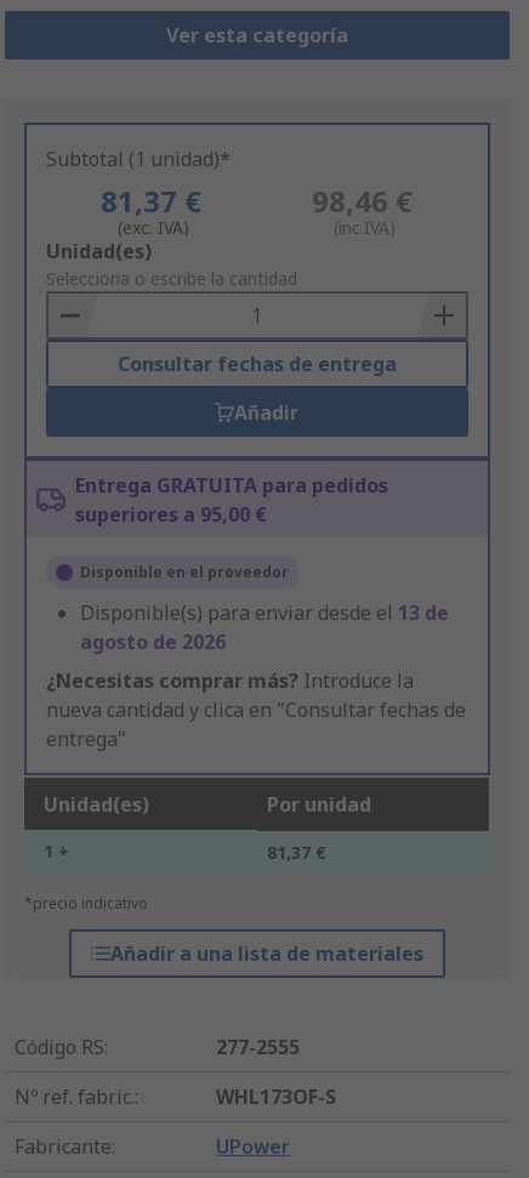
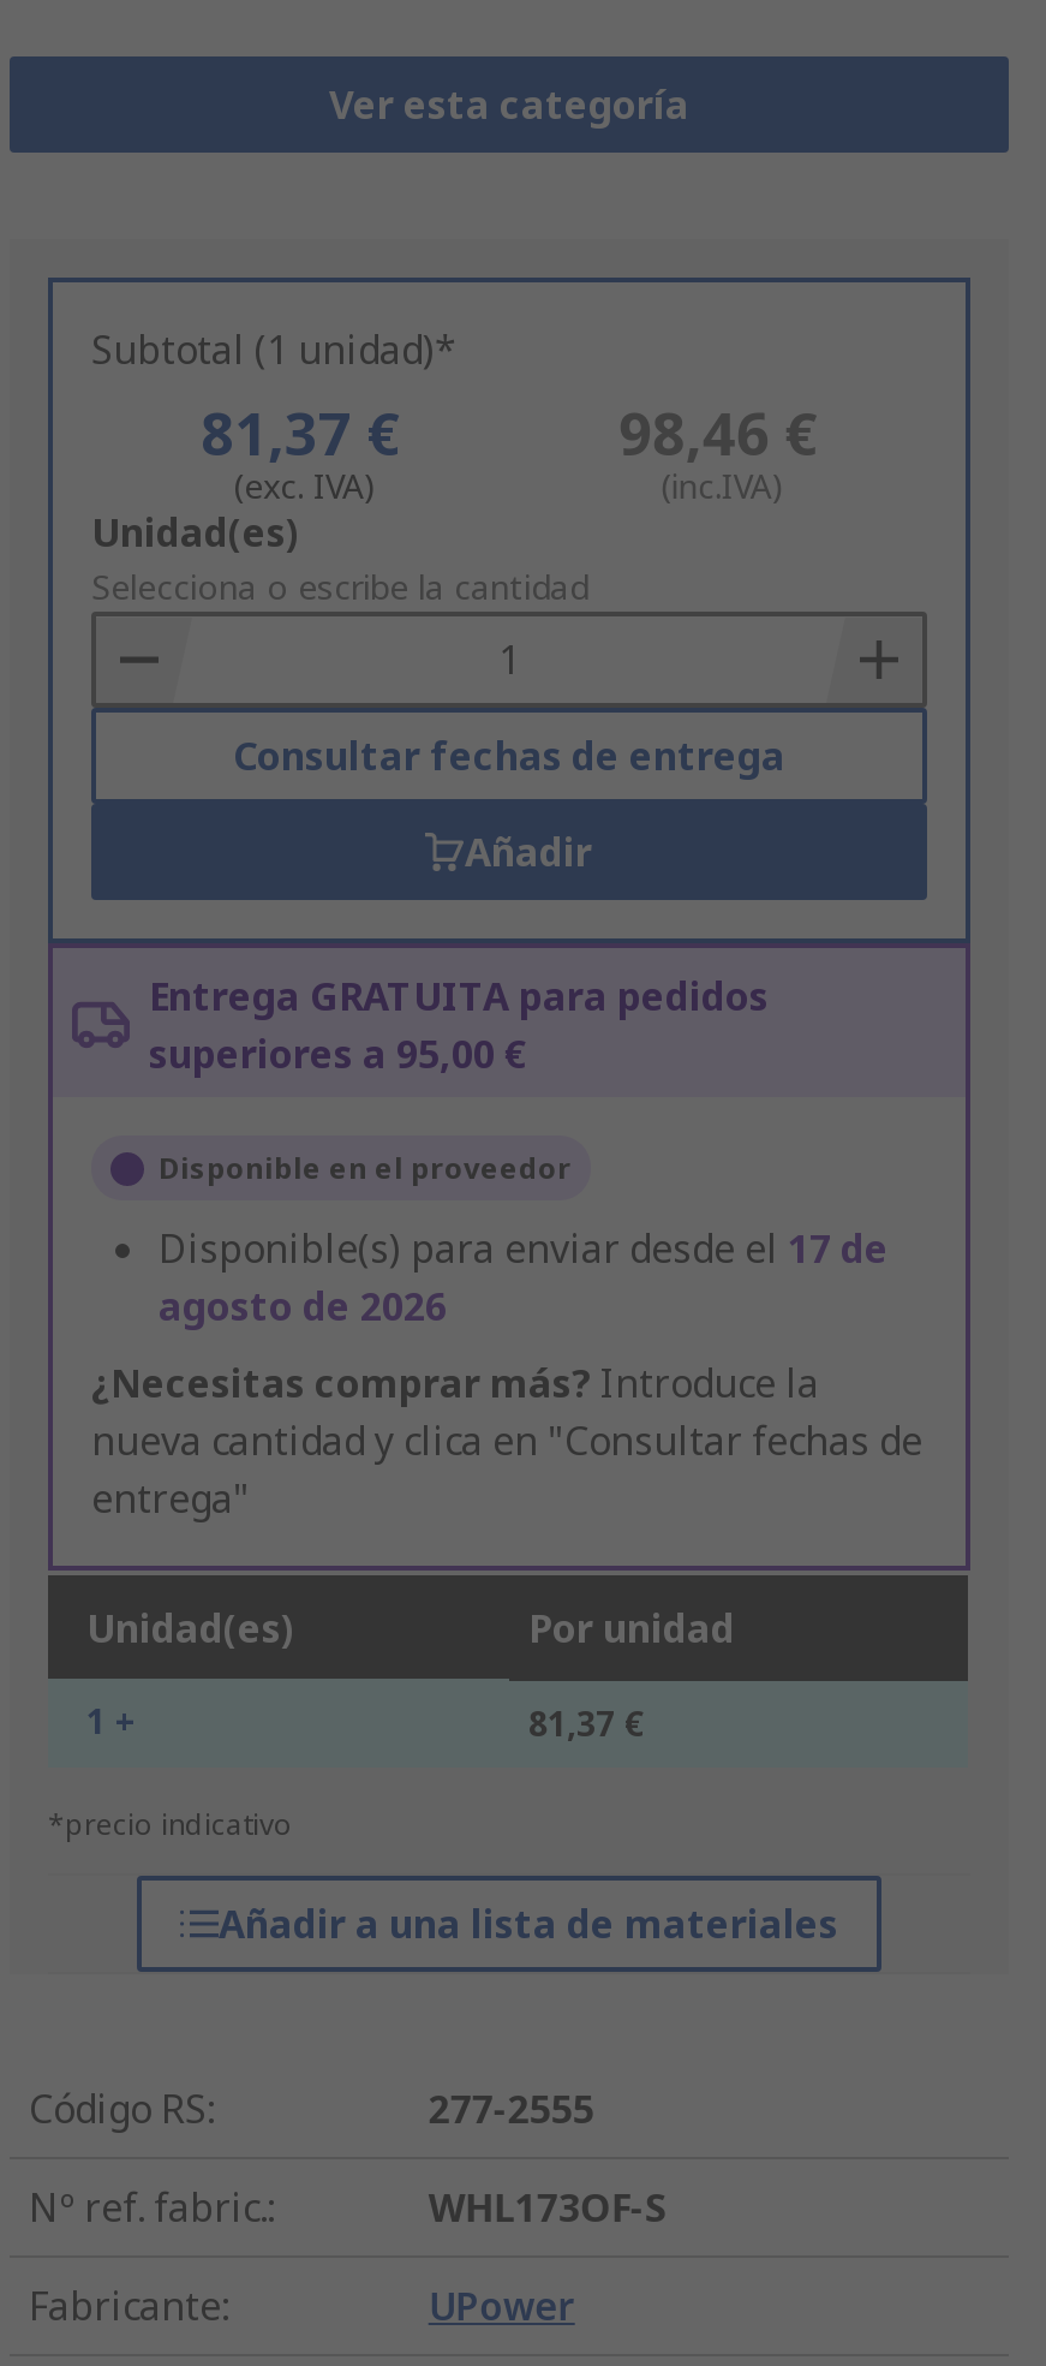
[80,600,449,627] Disponible(s) para enviar desde el 13 de -> [159,1223,889,1276] Disponible(s) para enviar desde el 17 de

